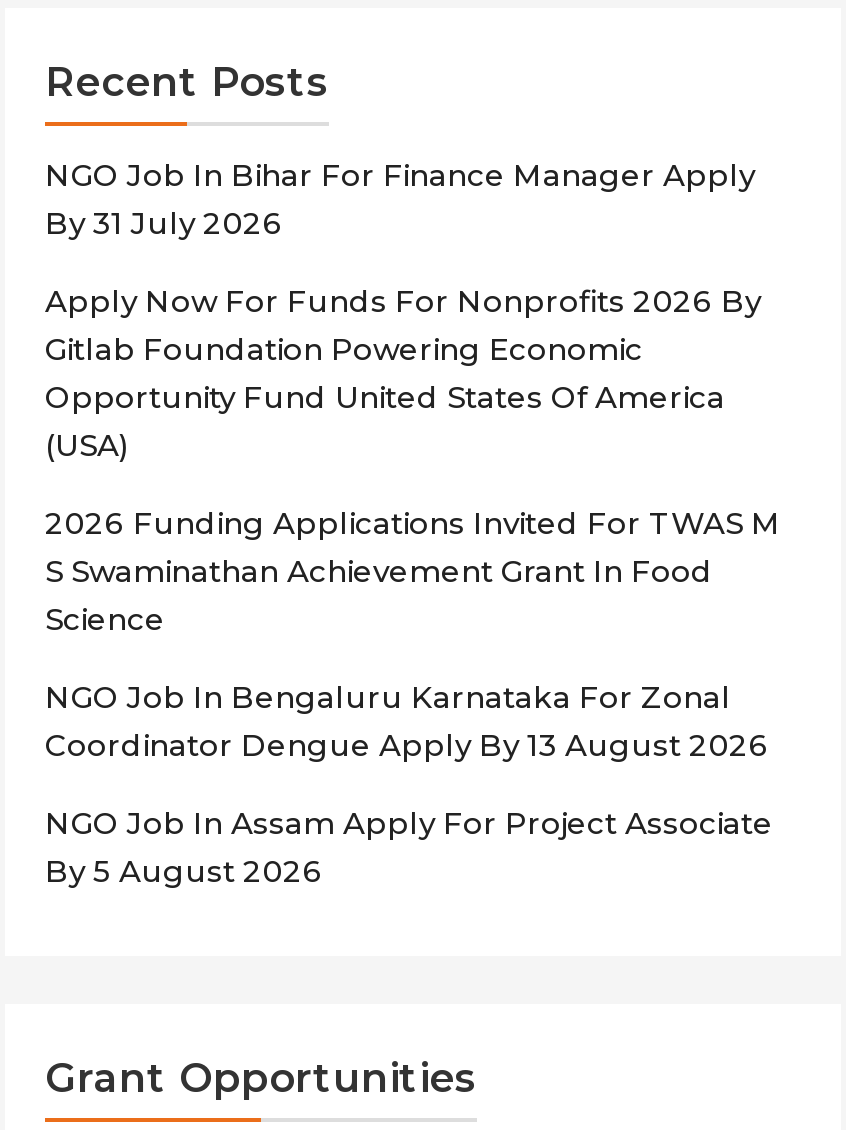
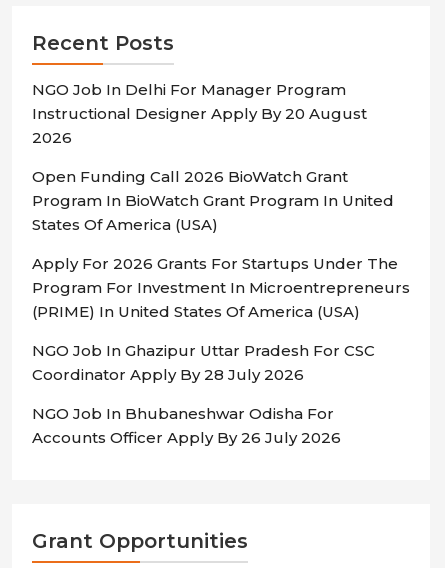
[45,156,755,242] NGO Job In Bihar For Finance Manager Apply | By 31 July 2026 -> [32,80,367,147] NGO Job In Delhi For Manager Program | Instructional Designer Apply By 20 August | 2026
[45,282,761,464] Apply Now For Funds For Nonprofits 2026 By | Gitlab Foundation Powering Economic | Opportunity Fund United States Of America | (USA) -> [32,167,394,234] Open Funding Call 2026 BioWatch Grant | Program In BioWatch Grant Program In United | States Of America (USA)
[45,504,781,638] 2026 Funding Applications Invited For TWAS M | S Swaminathan Achievement Grant In Food | Science -> [32,254,410,321] Apply For 2026 Grants For Startups Under The | Program For Investment In Microentrepreneurs | (PRIME) In United States Of America (USA)
[45,678,769,764] NGO Job In Bengaluru Karnataka For Zonal | Coordinator Dengue Apply By 13 August 2026 -> [32,341,375,384] NGO Job In Ghazipur Uttar Pradesh For CSC | Coordinator Apply By 28 July 2026
[45,804,773,890] NGO Job In Assam Apply For Project Associate | By 5 August 2026 -> [32,404,341,447] NGO Job In Bhubaneshwar Odisha For | Accounts Officer Apply By 26 July 2026

